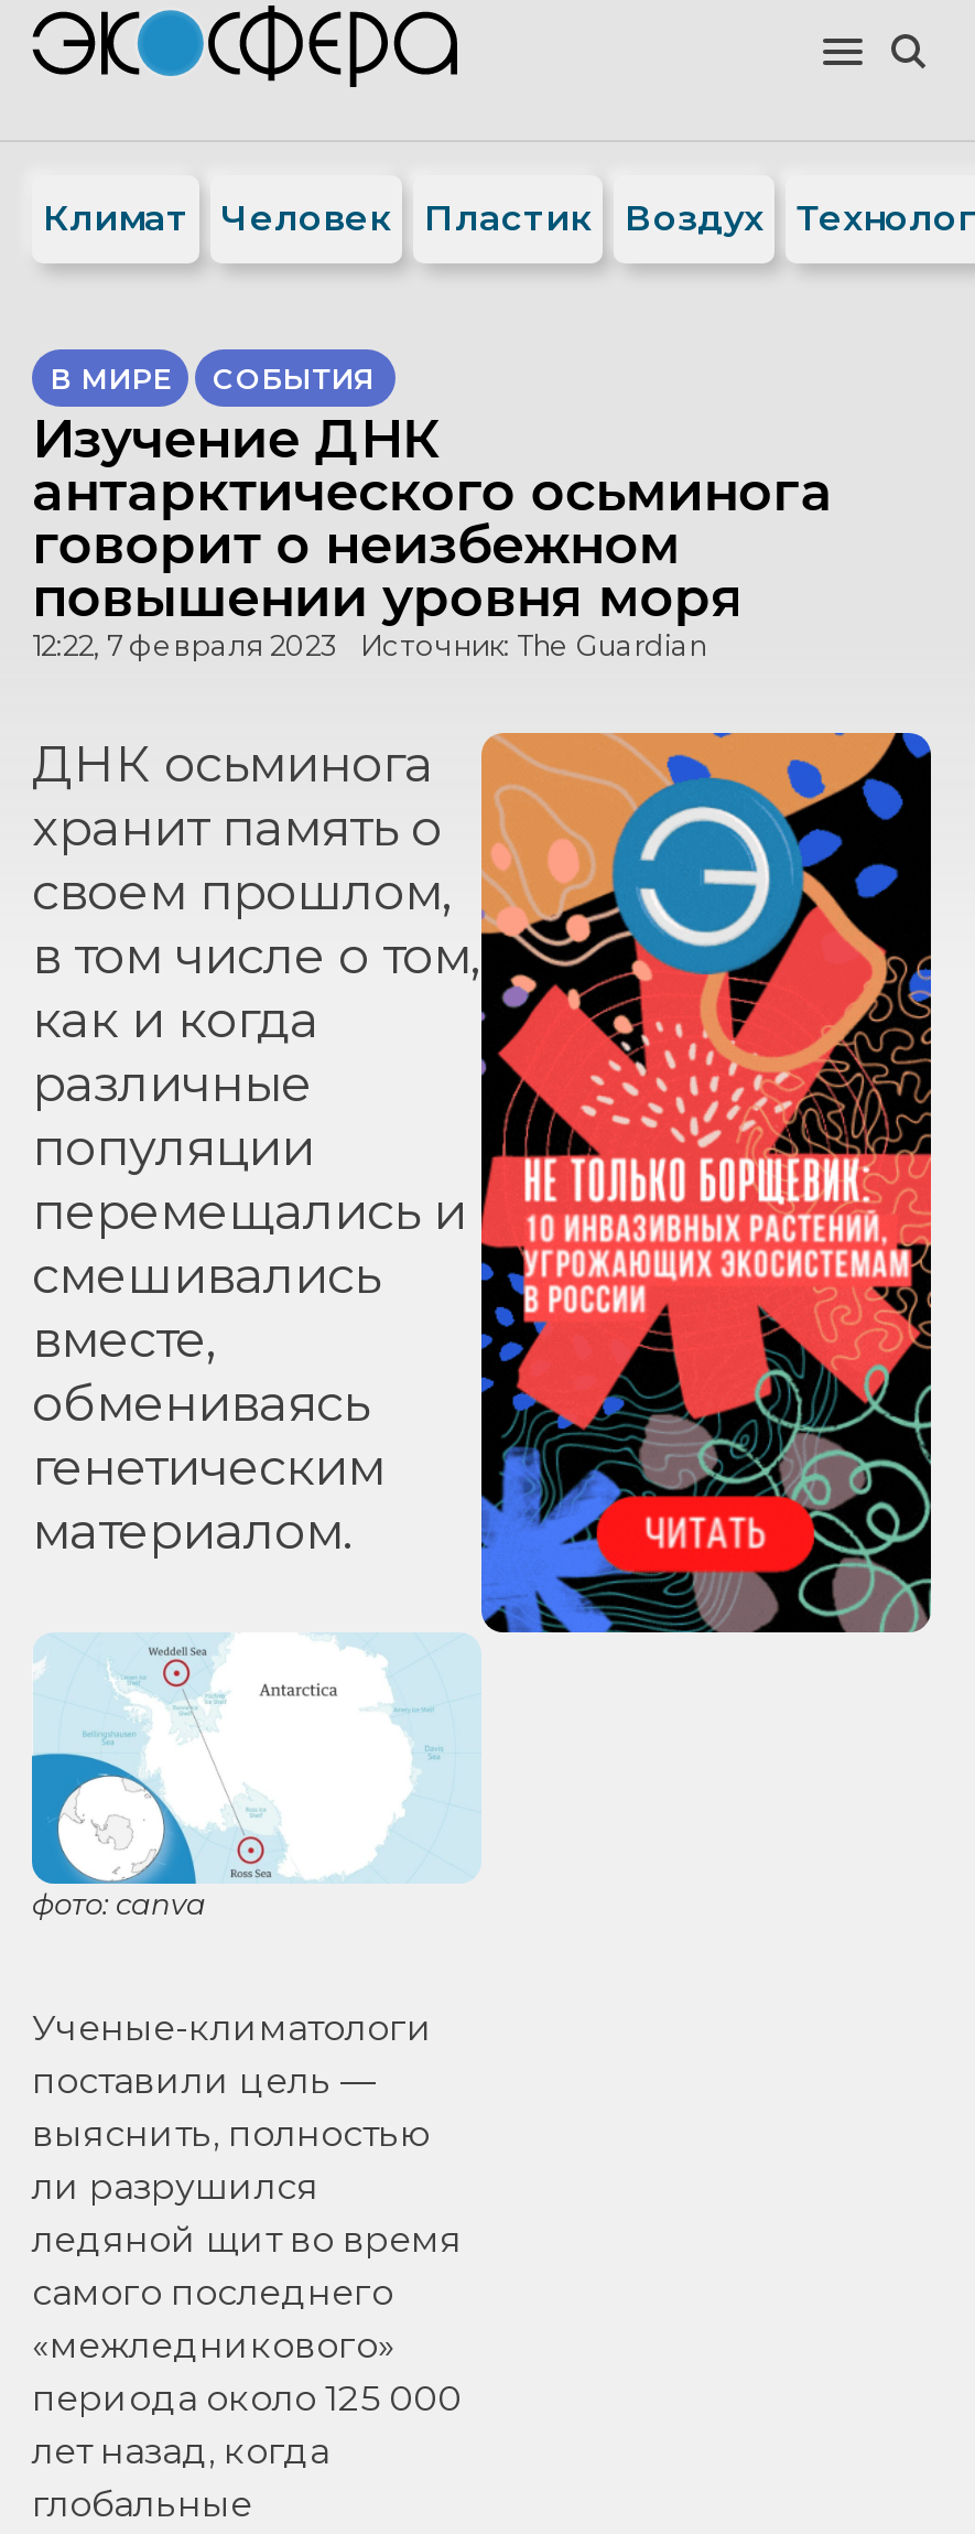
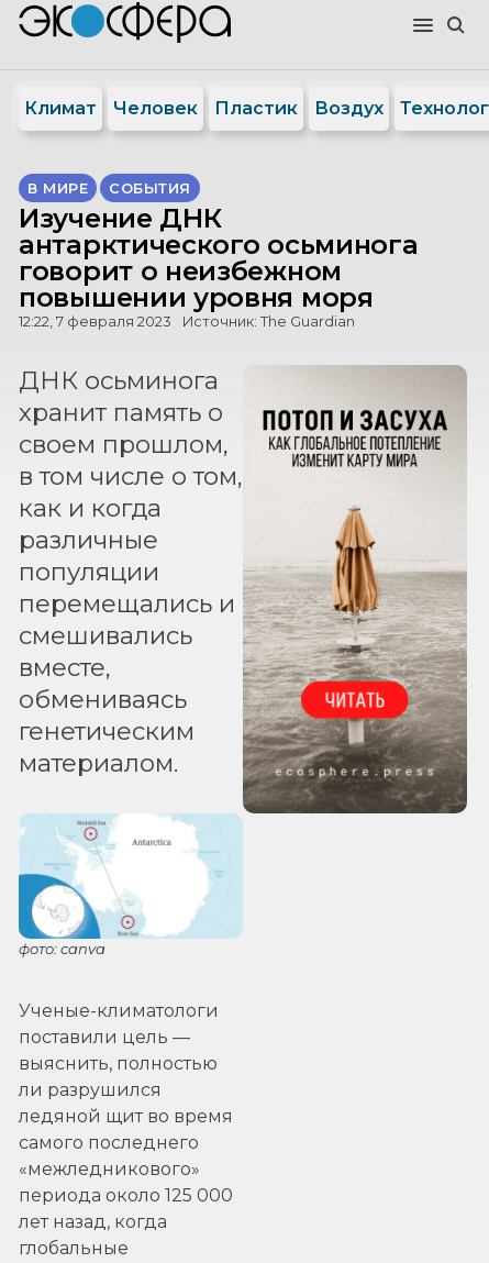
[479,731,933,1635] [image] -> [242,365,468,815] [image]

